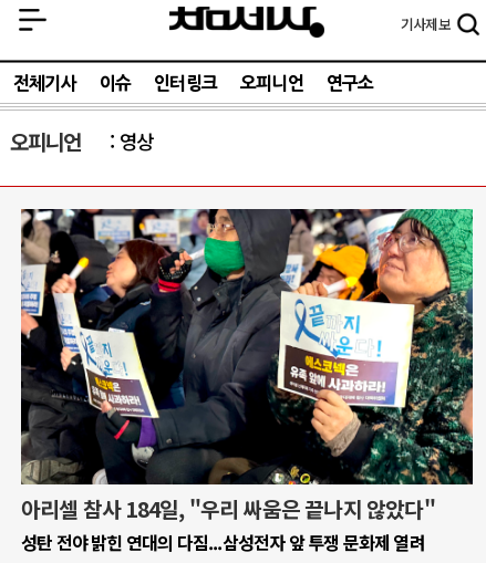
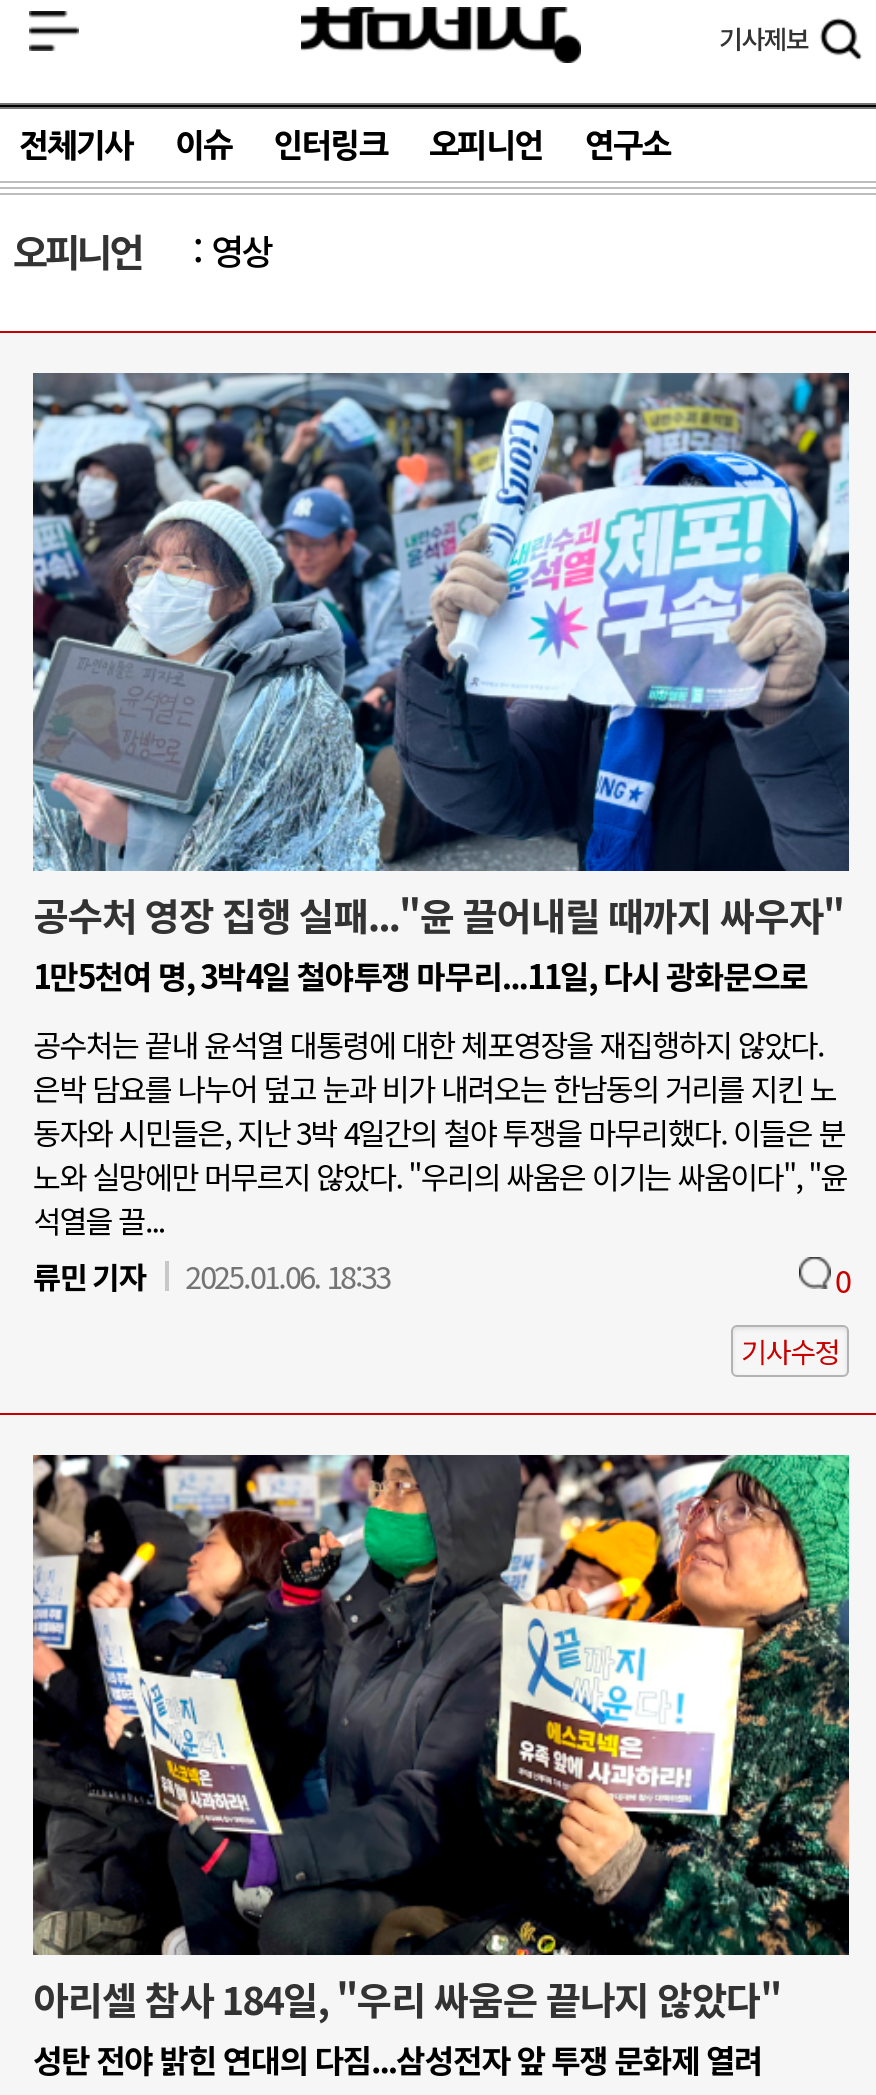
none -> [31,371,851,1372] [image] | 공수처 영장 집행 실패..."윤 끌어내릴 때까지 싸우자" | 1만5천여 명, 3박4일 철야투쟁 마무리...11일, 다시 광화문으로 | 공수처는 끝내 윤석열 대통령에 대한 체포영장을 재집행하지 않았다. | 은박 담요를 나누어 덮고 눈과 비가 내려오는 한남동의 거리를 지킨 노 | 동자와 시민들은, 지난 3박 4일간의 철야 투쟁을 마무리했다. 이들은 분 | 노와 실망에만 머무르지 않았다. "우리의 싸움은 이기는 싸움이다", "윤 | 석열을 끌... | 류민 기자 | 2025.01.06. 18:33 | 0 | 기사수정

